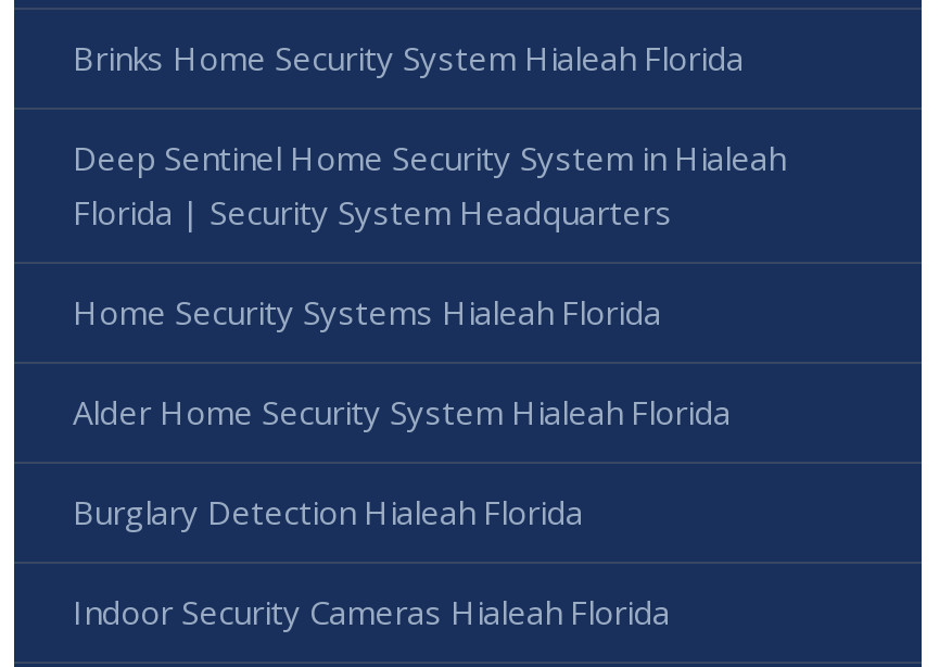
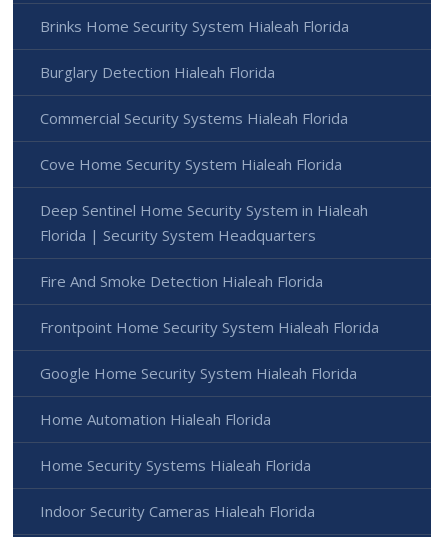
none -> [40,108,348,174] Commercial Security Systems Hialeah Florida | Cove Home Security System Hialeah Florida
none -> [40,271,379,429] Fire And Smoke Detection Hialeah Florida | Frontpoint Home Security System Hialeah Florida | Google Home Security System Hialeah Florida | Home Automation Hialeah Florida
moved [73,289,661,333] -> [40,455,311,475]: Home Security Systems Hialeah Florida
[73,389,731,433] Alder Home Security System Hialeah Florida -> none
moved [73,489,583,533] -> [40,62,275,82]: Burglary Detection Hialeah Florida

